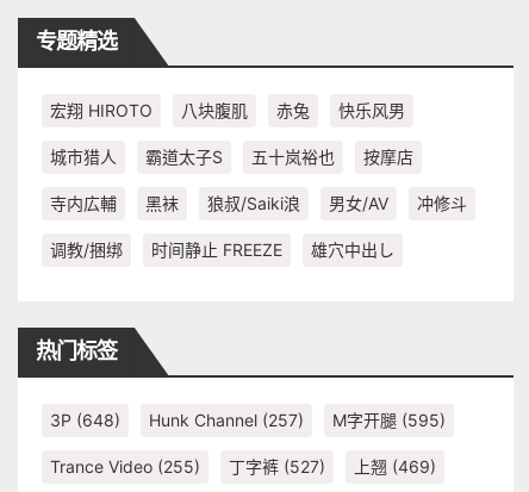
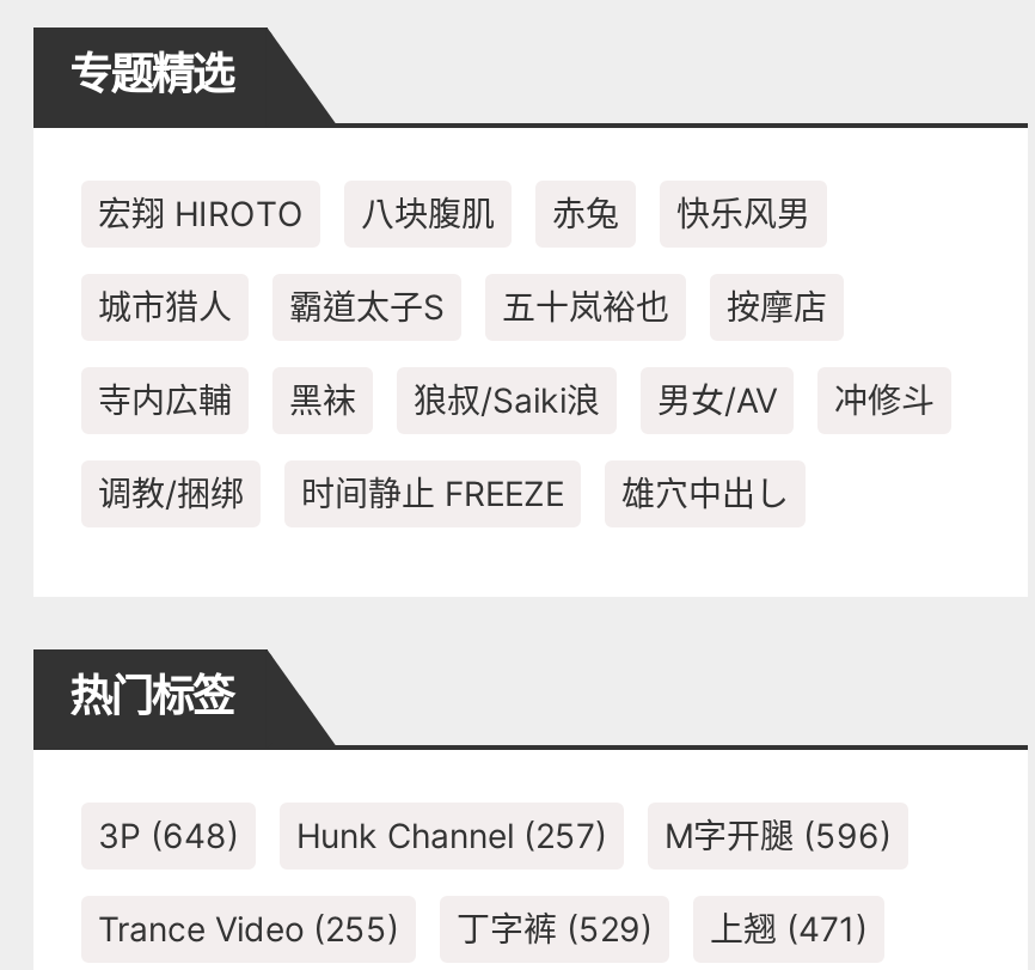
[50,409,446,429] 3P (648) Hunk Channel (257) M字开腿(595) -> [98,813,892,854] 3P (648) Hunk Channel (257) M字开腿(596)
[229,456,325,476] 丁字裤(527) -> [457,907,653,947] 丁字裤(529)
[354,456,436,476] 上翘(469) -> [710,907,868,947] 上翘(471)

